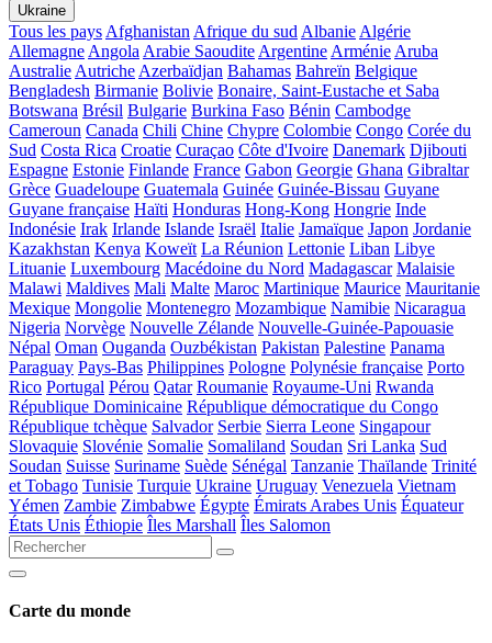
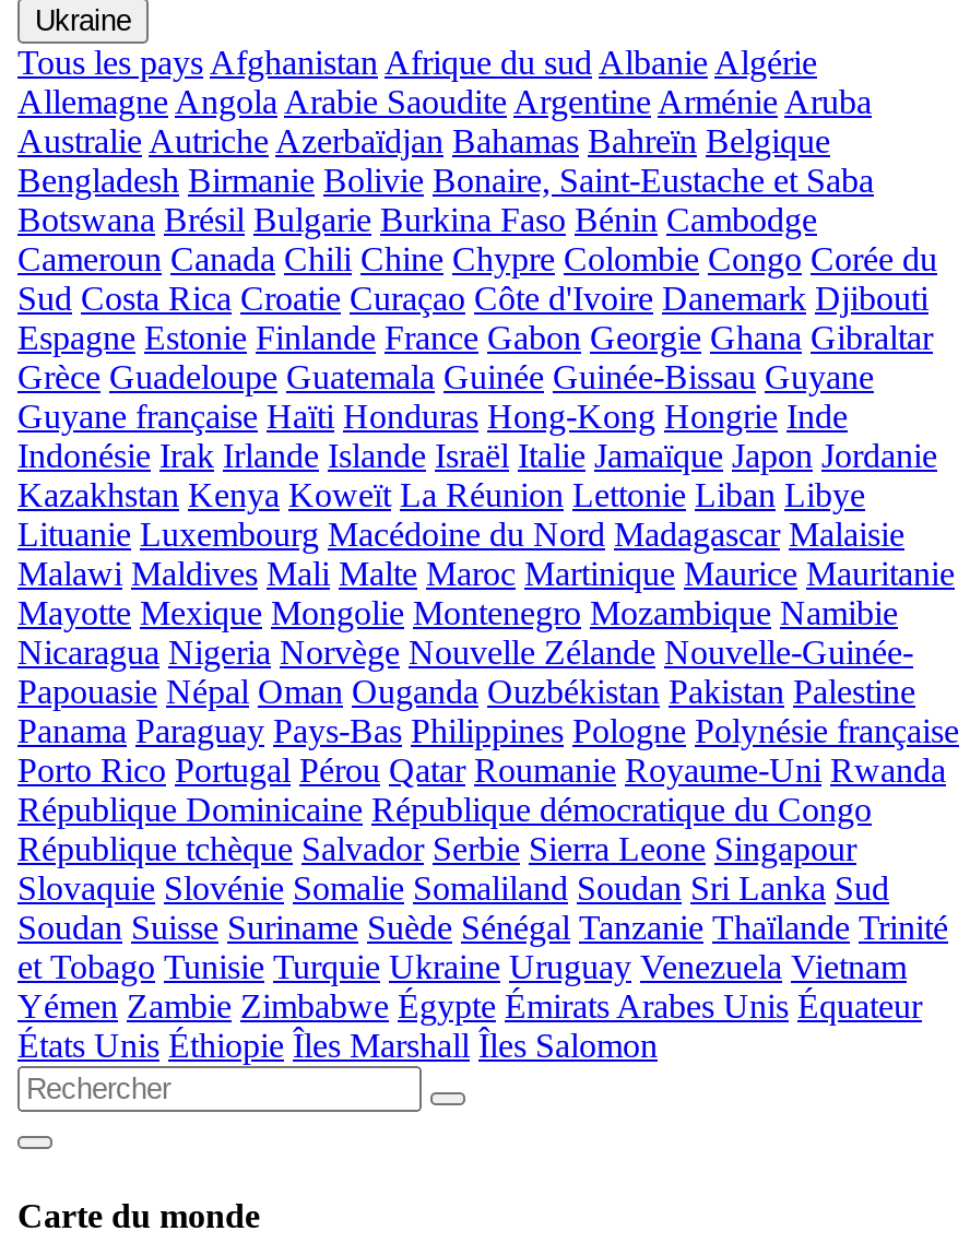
[9,298,466,396] Mexique Mongolie Montenegro Mozambique Namibie Nicaragua | Nigeria Norvège Nouvelle Zélande Nouvelle-Guinée-Papouasie | Népal Oman Ouganda Ouzbékistan Pakistan Palestine Panama | Paraguay Pays-Bas Philippines Pologne Polynésie française Porto | Rico Portugal Pérou Qatar Roumanie Royaume-Uni Rwanda -> [17,593,959,788] Mayotte Mexique Mongolie Montenegro Mozambique Namibie | Nicaragua Nigeria Norvège Nouvelle Zélande Nouvelle-Guinée- | Papouasie Népal Oman Ouganda Ouzbékistan Pakistan Palestine | Panama Paraguay Pays-Bas Philippines Pologne Polynésie française | Porto Rico Portugal Pérou Qatar Roumanie Royaume-Uni Rwanda

